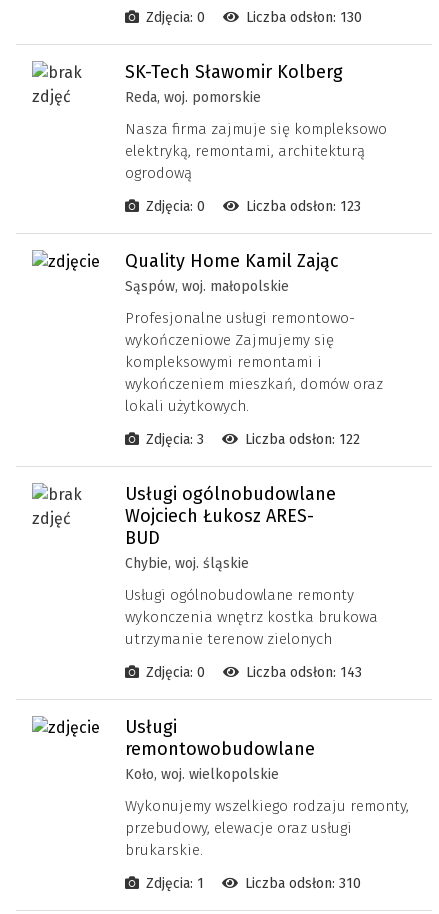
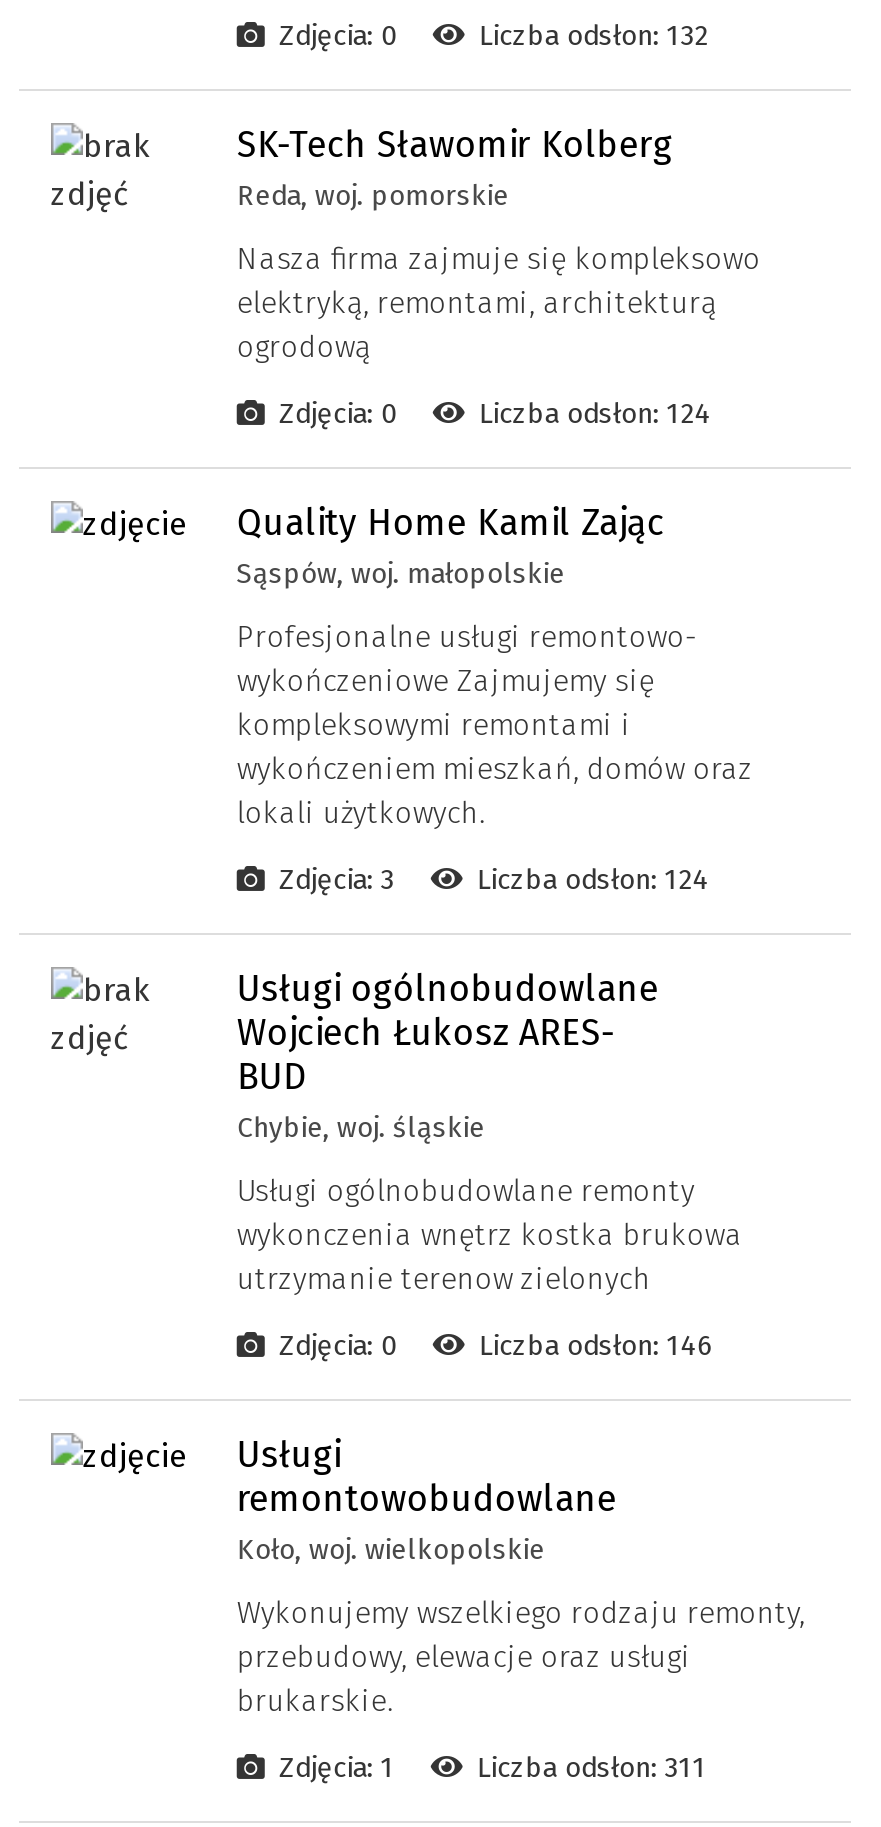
[242,9,362,26] Liczba odsłon: 130 -> [471,19,709,53] Liczba odsłon: 132
[242,198,361,215] Liczba odsłon: 123 -> [471,397,711,431] Liczba odsłon: 124
[241,431,360,448] Liczba odsłon: 122 -> [469,863,709,897] Liczba odsłon: 124
[242,664,362,681] Liczba odsłon: 143 -> [471,1329,713,1363] Liczba odsłon: 146
[241,875,361,892] Liczba odsłon: 310 -> [469,1751,707,1785] Liczba odsłon: 311

